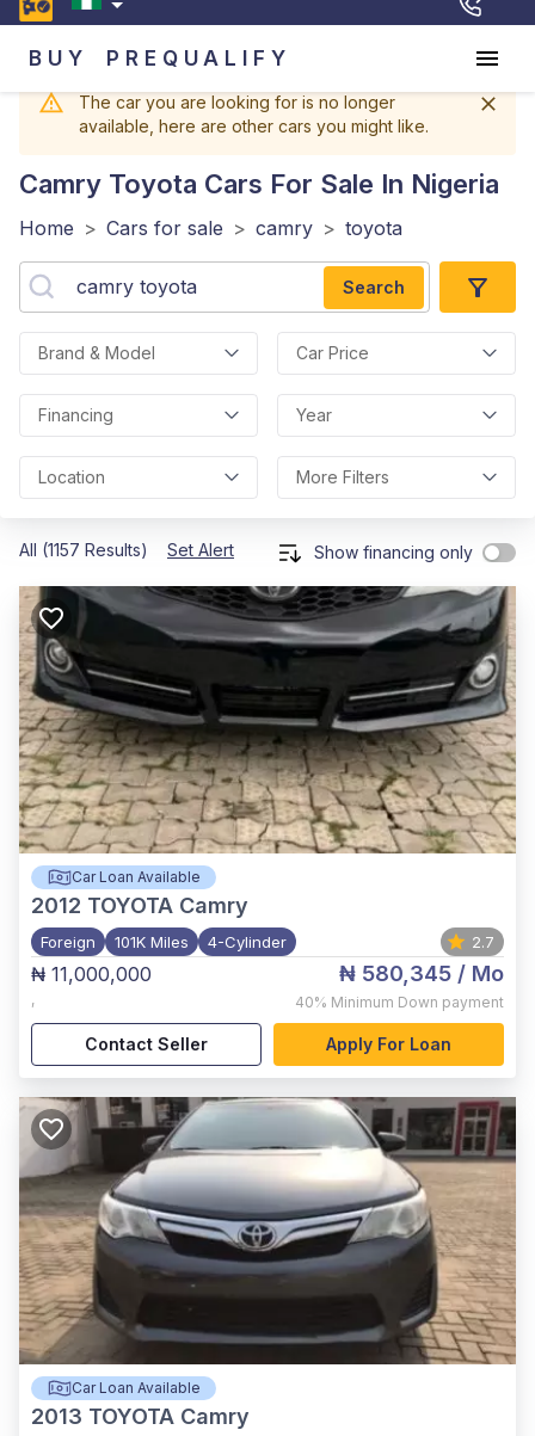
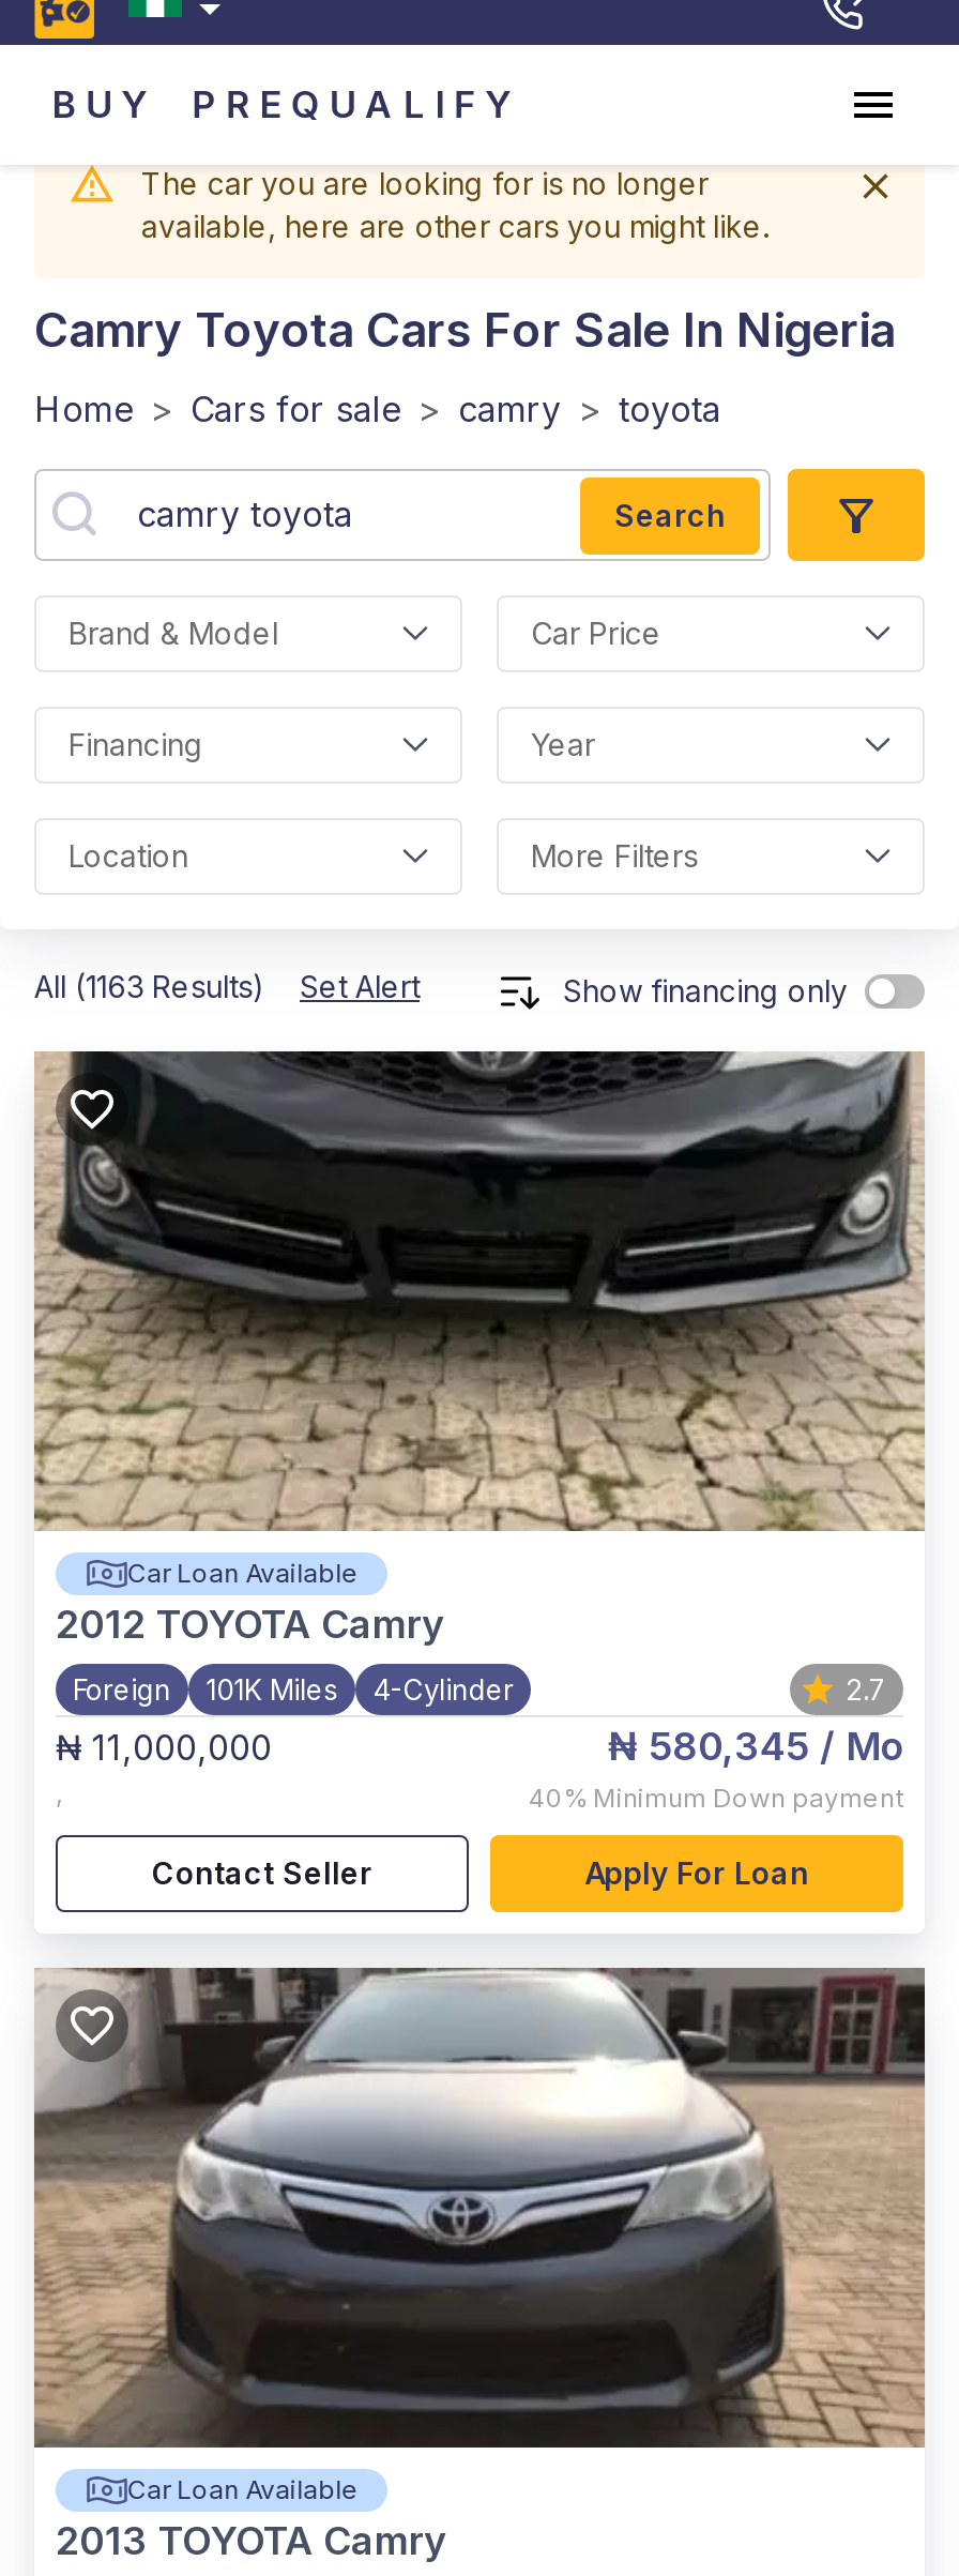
[19,540,234,560] All (1157 Results) Set Alert -> [34,968,420,1004] All (1163 Results) Set Alert

